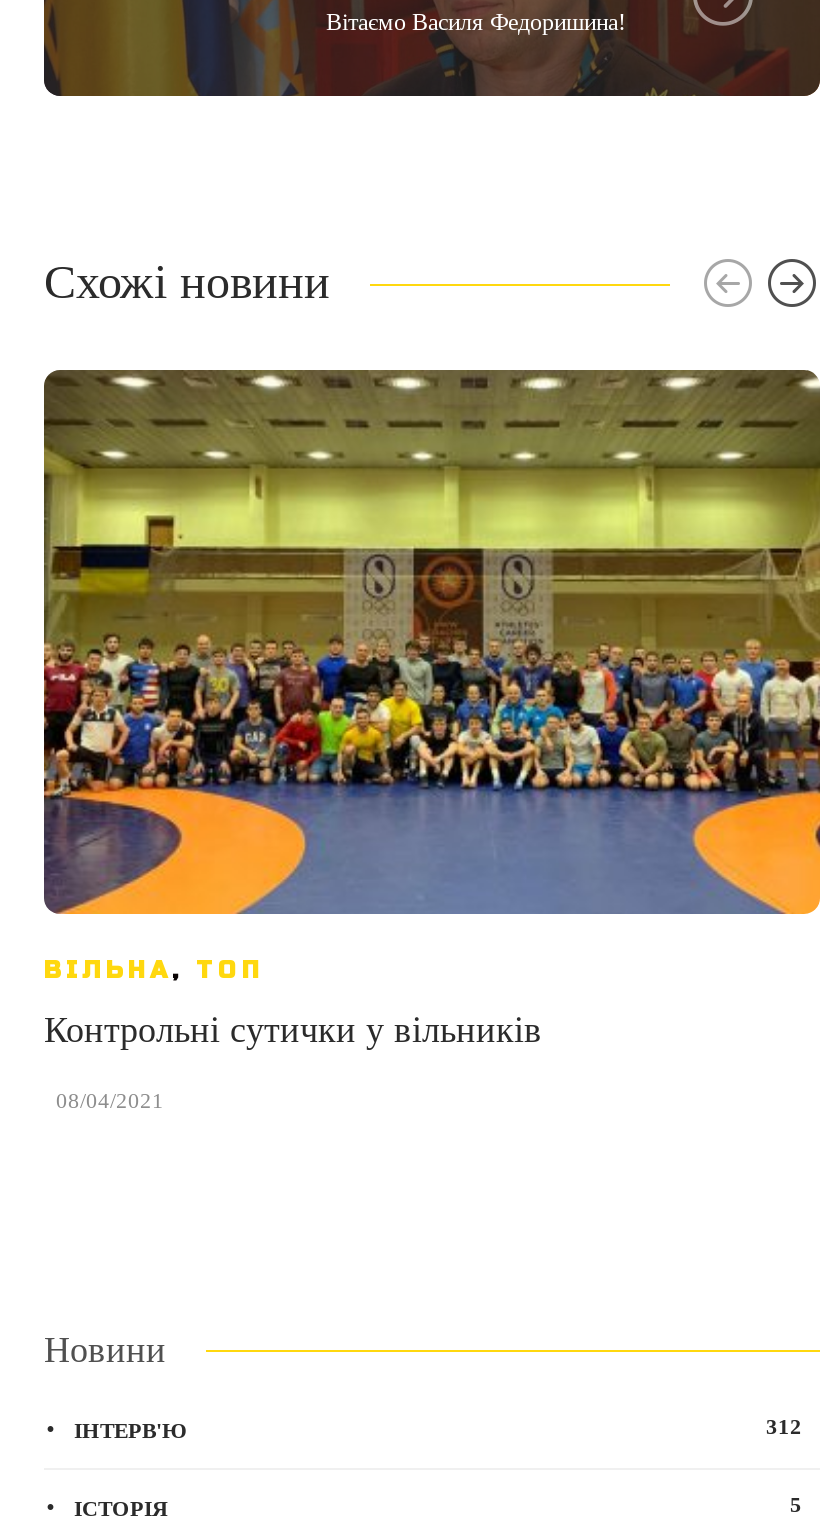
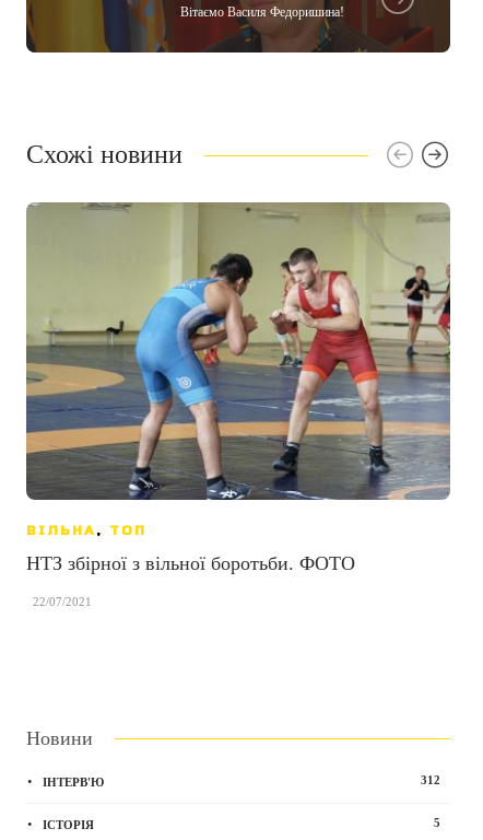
[42,370,822,916] [image] -> [25,202,451,501] [image]
[44,1009,542,1049] Контрольні сутички у вільників -> [26,552,355,574] НТЗ збірної з вільної боротьби. ФОТО
[44,1087,164,1111] , 08/04/2021 -> [26,595,92,608] , 22/07/2021

